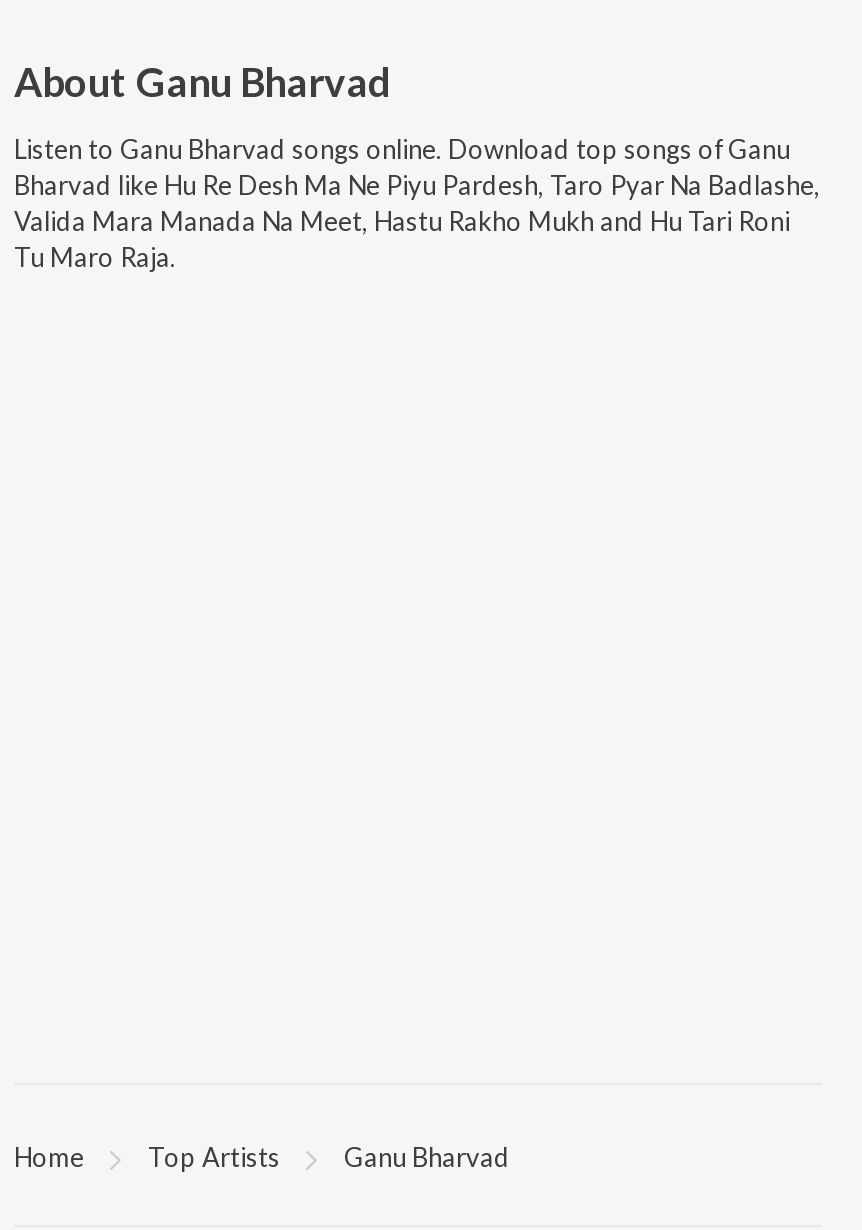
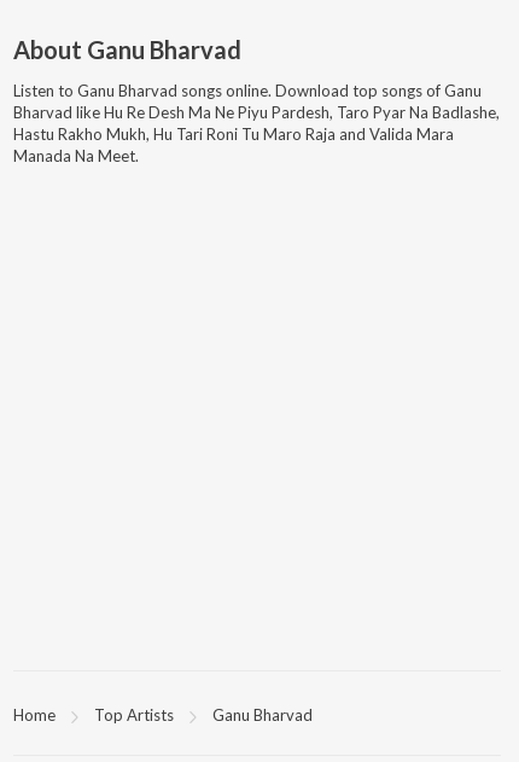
[14,205,790,273] Valida Mara Manada Na Meet, Hastu Rakho Mukh and Hu Tari Roni | Tu Maro Raja. -> [13,124,454,165] Hastu Rakho Mukh, Hu Tari Roni Tu Maro Raja and Valida Mara | Manada Na Meet.

